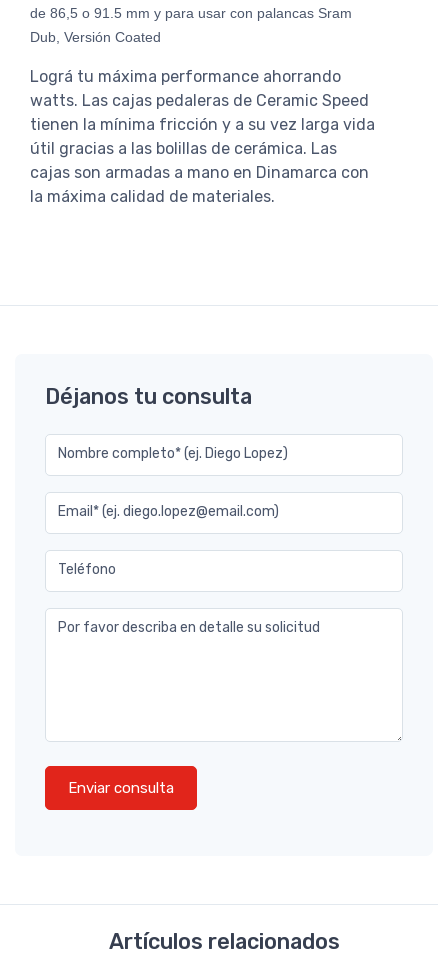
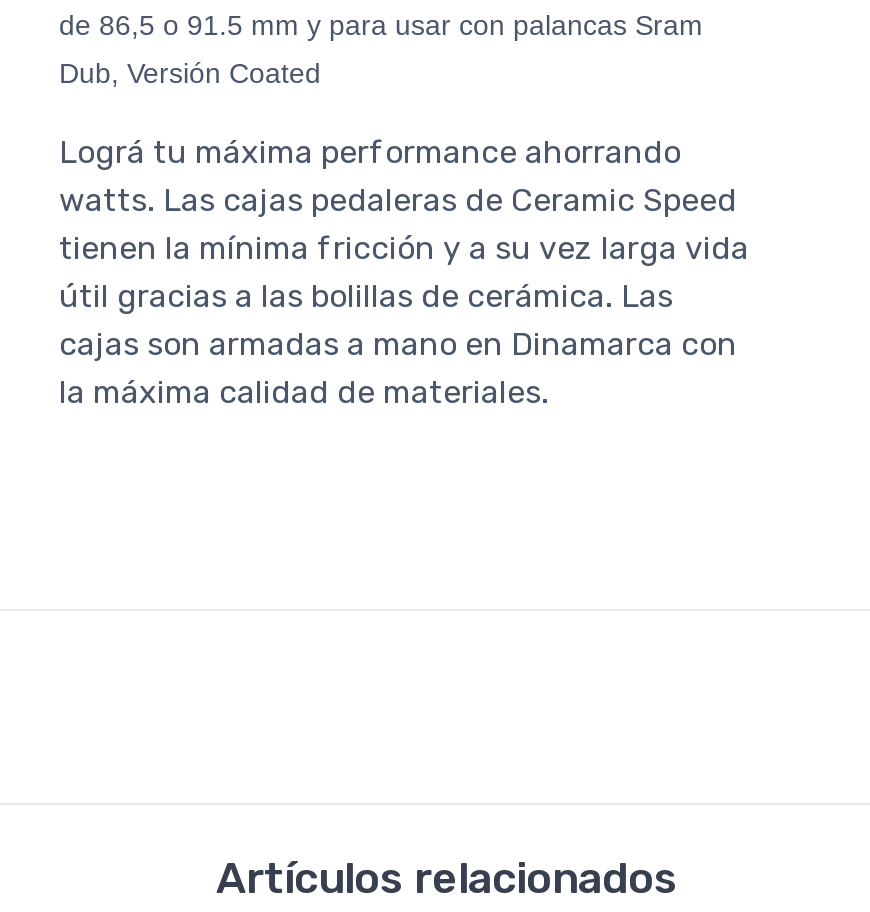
[45,384,320,636] Déjanos tu consulta | Nombre completo* (ej. Diego Lopez) | Email* (ej. diego.lopez@email.com) | Teléfono | Por favor describa en detalle su solicitud -> none
[68,779,174,797] Enviar consulta -> none

